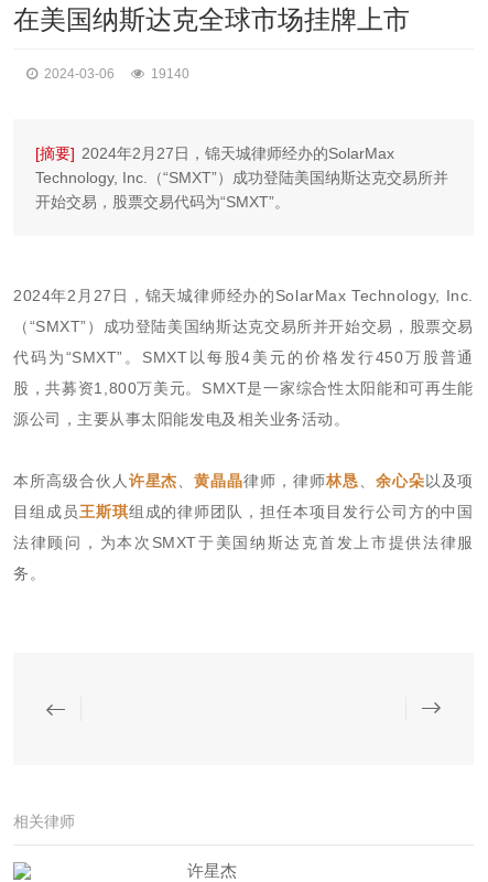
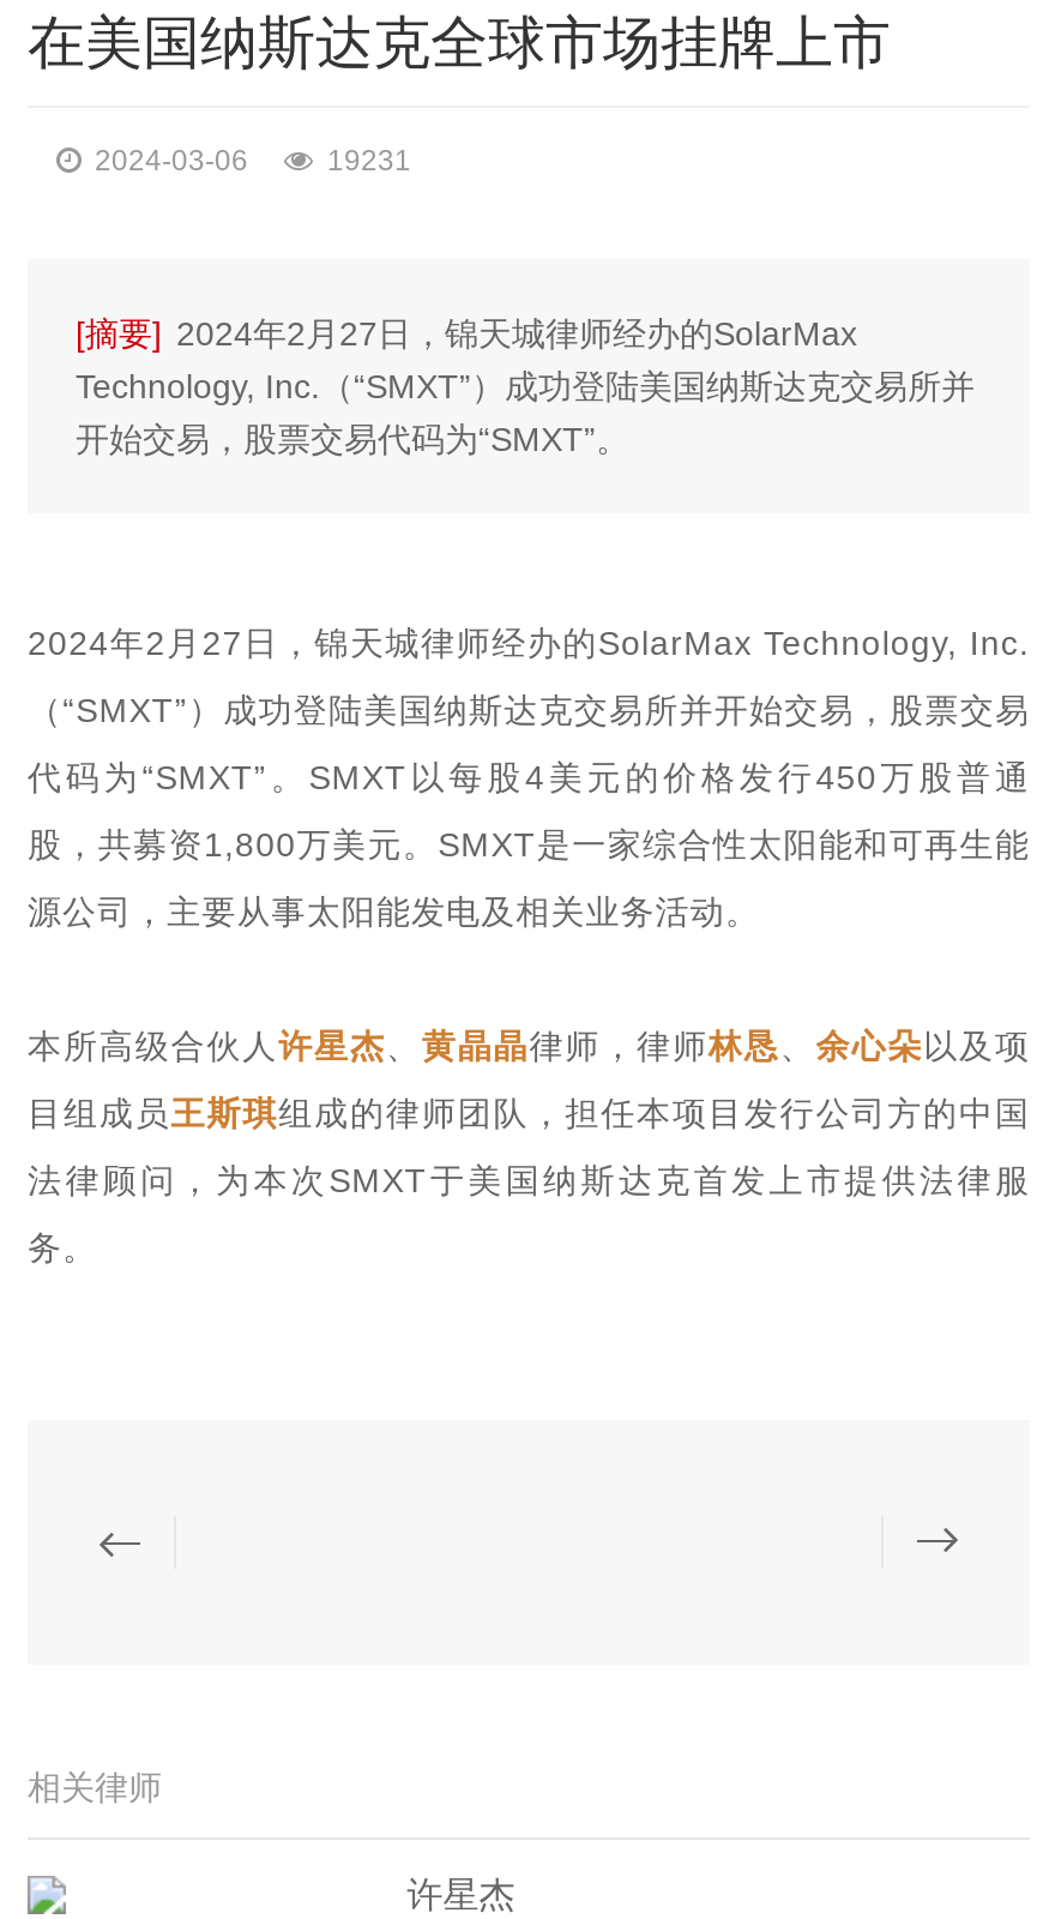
[151,66,189,82] 19140 -> [327,144,411,178] 19231

